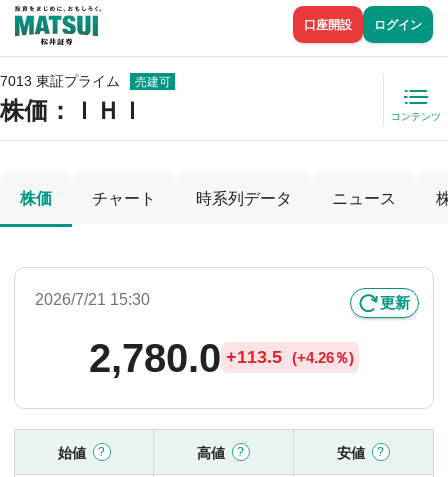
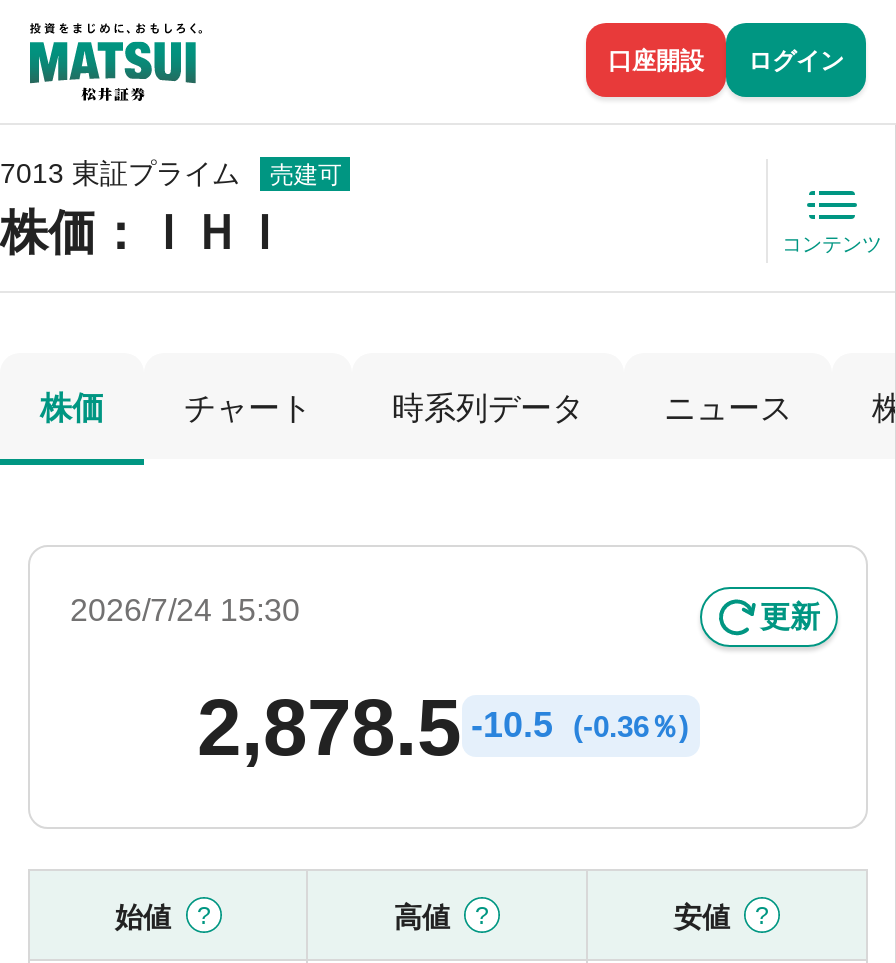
[35,291,150,308] 2026/7/21 15:30 -> [70,593,300,627] 2026/7/24 15:30
[89,336,354,380] 2,780.0 +113.5 (+ 4.26％) -> [197,683,689,771] 2,878.5 -10.5 (- 0.36％)

